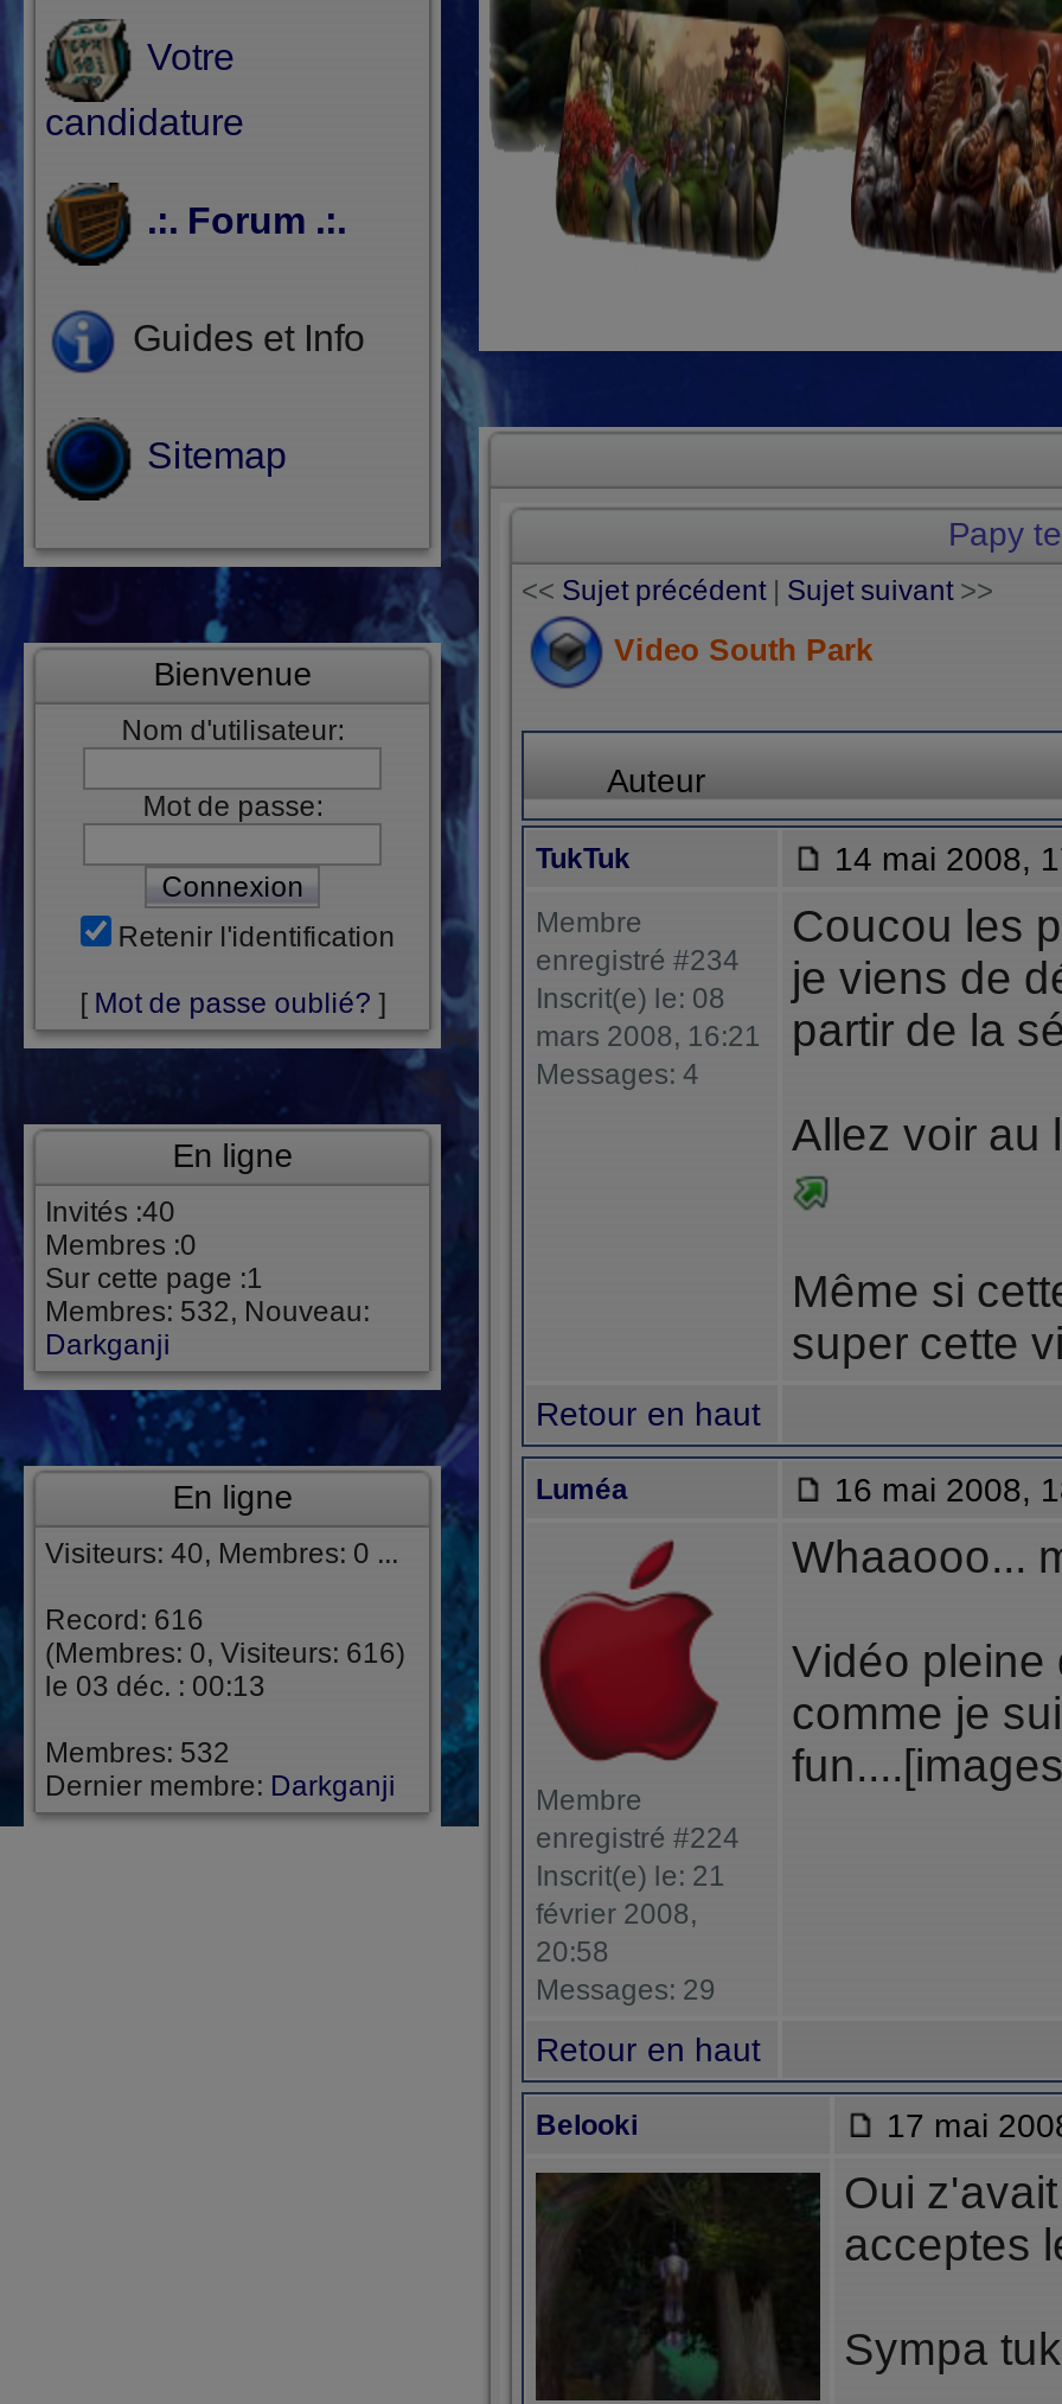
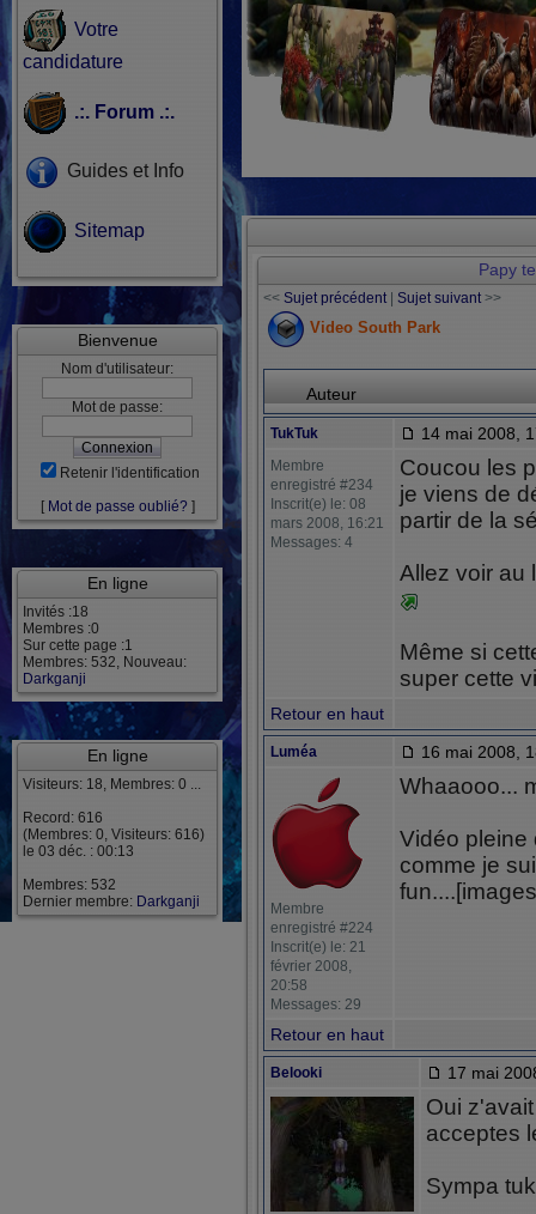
[45,1195,175,1229] Invités :40 -> [23,603,89,620] Invités :18
[45,1537,398,1570] Visiteurs: 40, Membres: 0 ... -> [23,776,201,793] Visiteurs: 18, Membres: 0 ...

